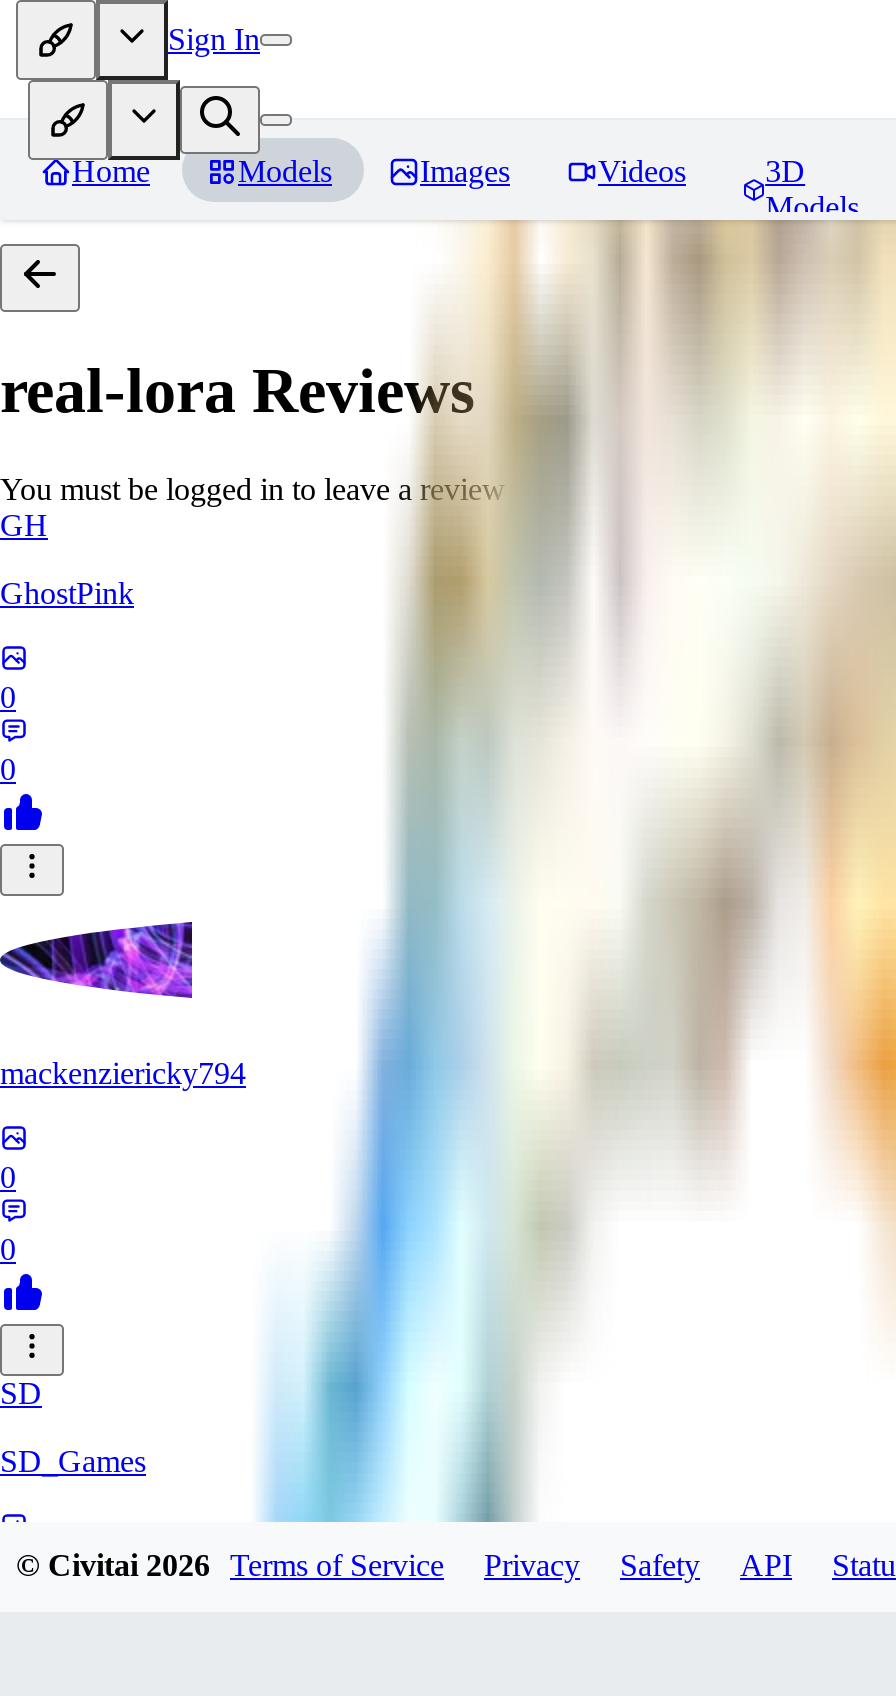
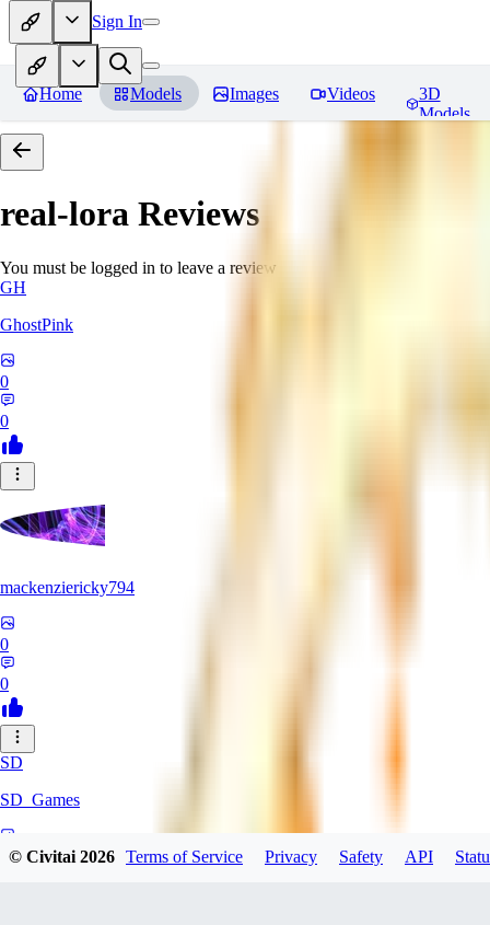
[258,220,890,1524] [image] -> [142,120,487,834] [image]

